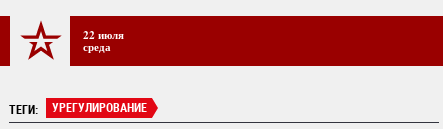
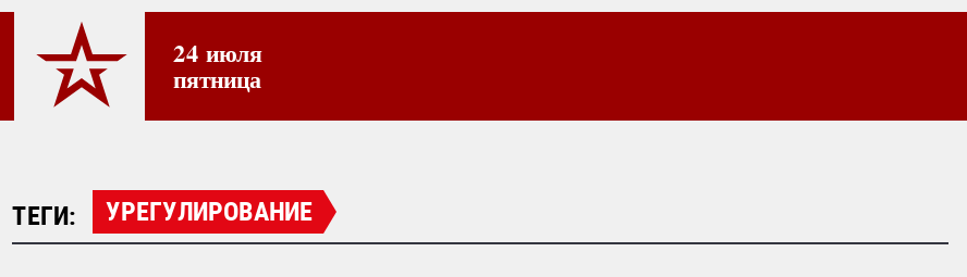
[83,26,124,55] 22 июля | среда -> [173,34,262,97] 24 июля | пятница

